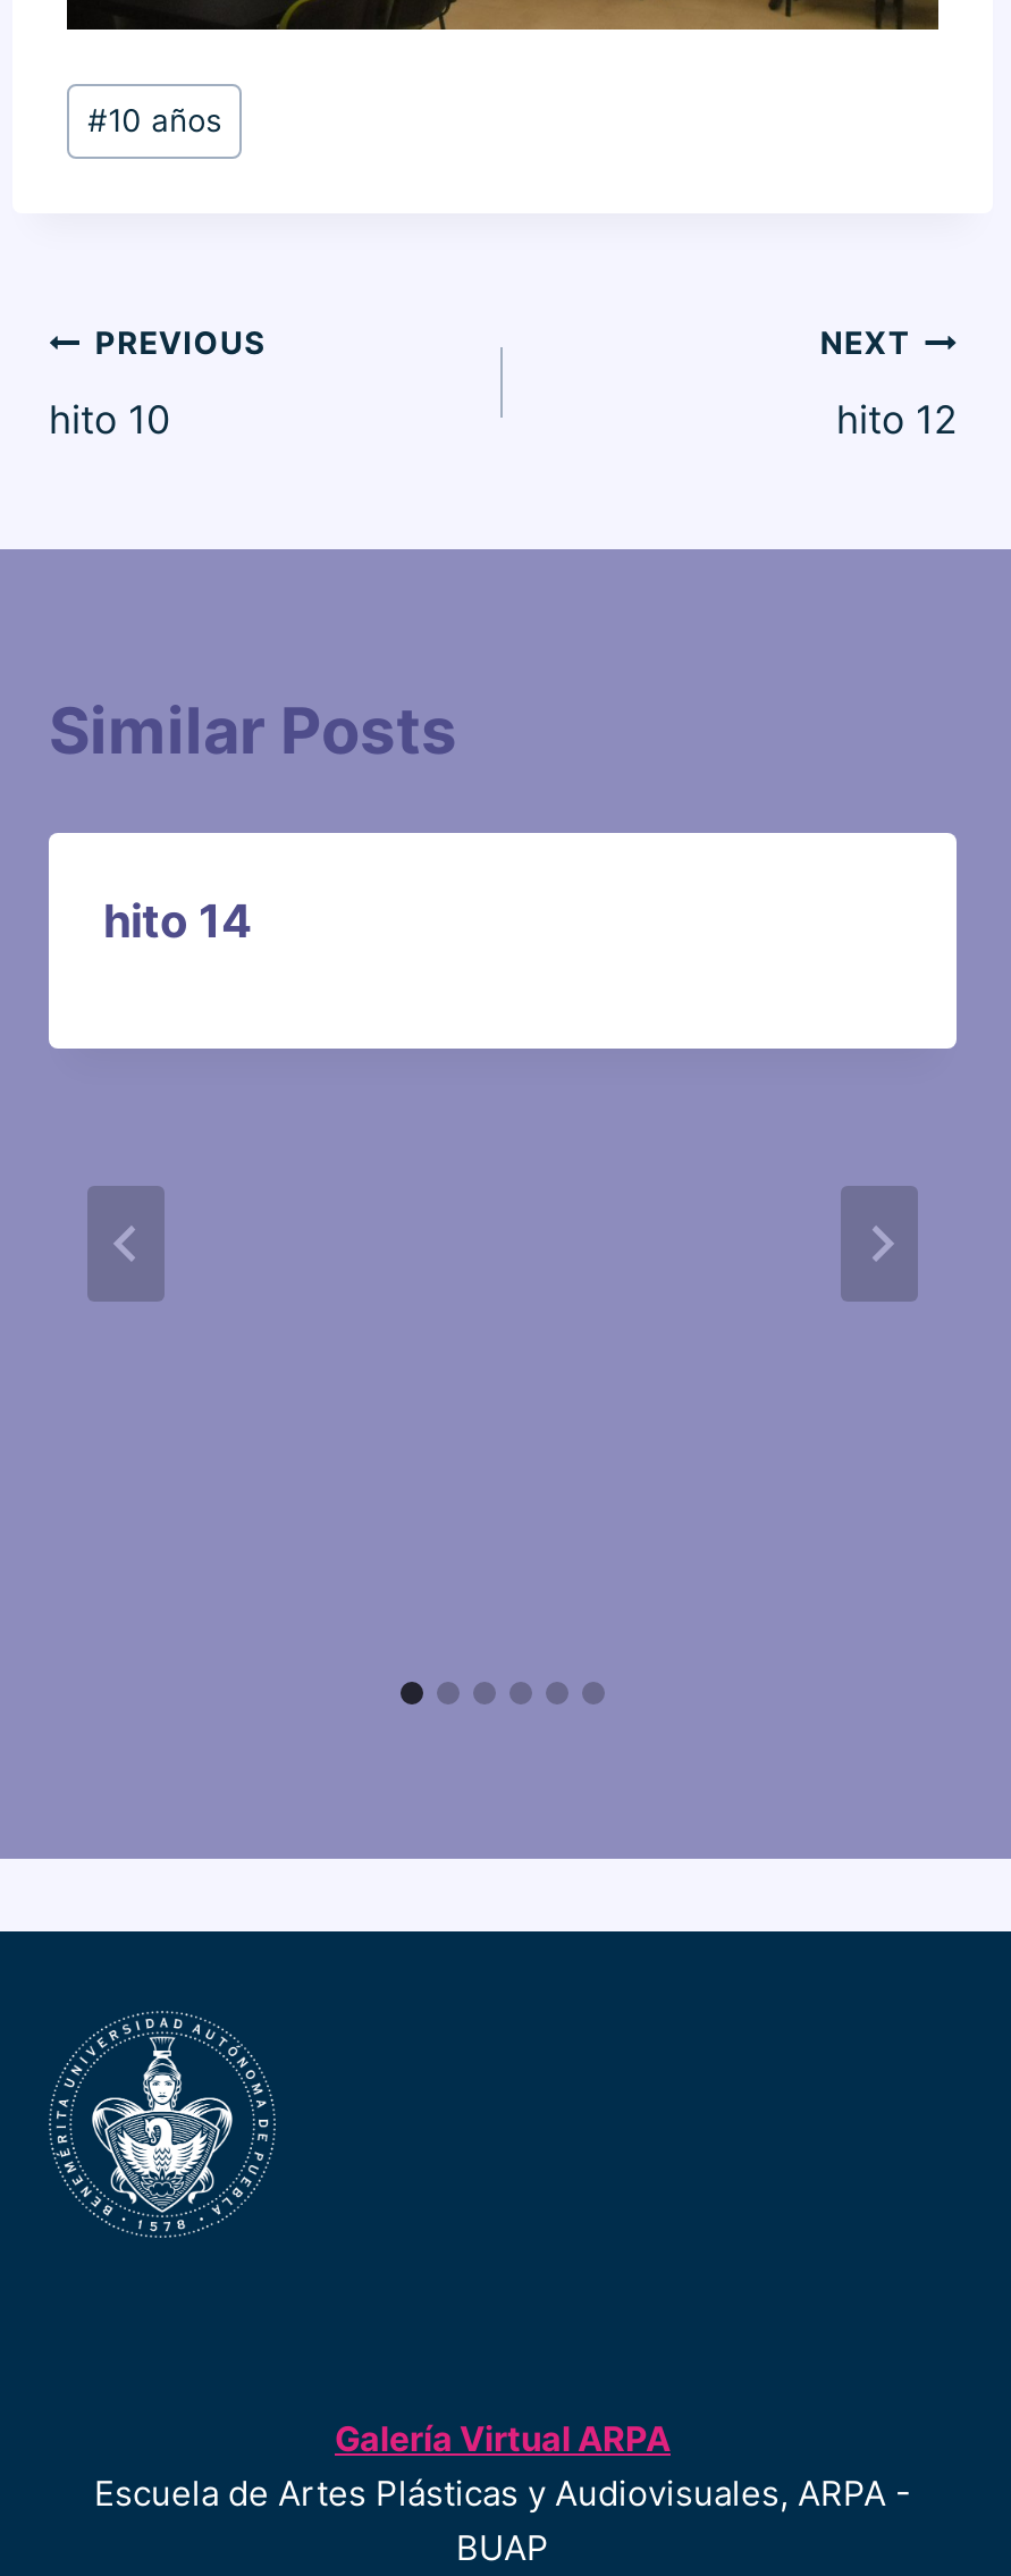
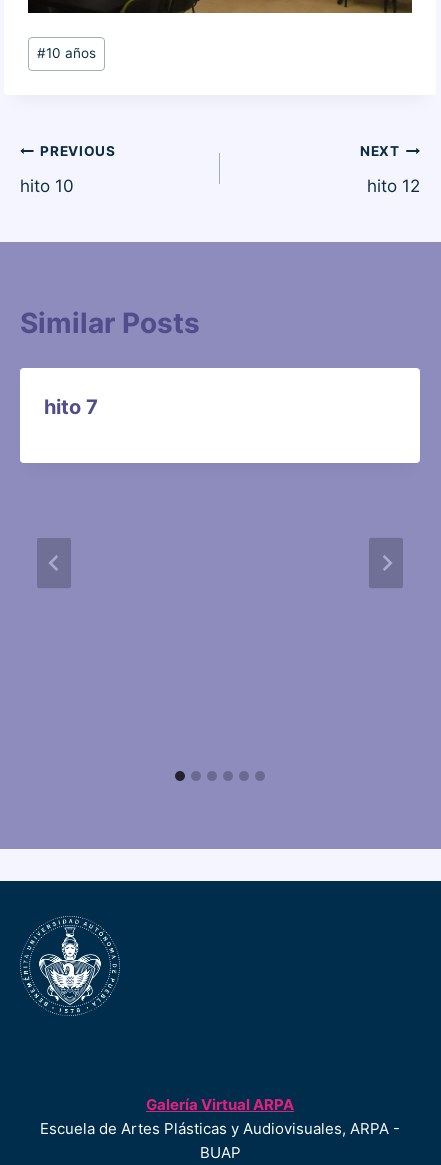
[103,896,253,950] hito 14 -> [44,395,98,419] hito 7

